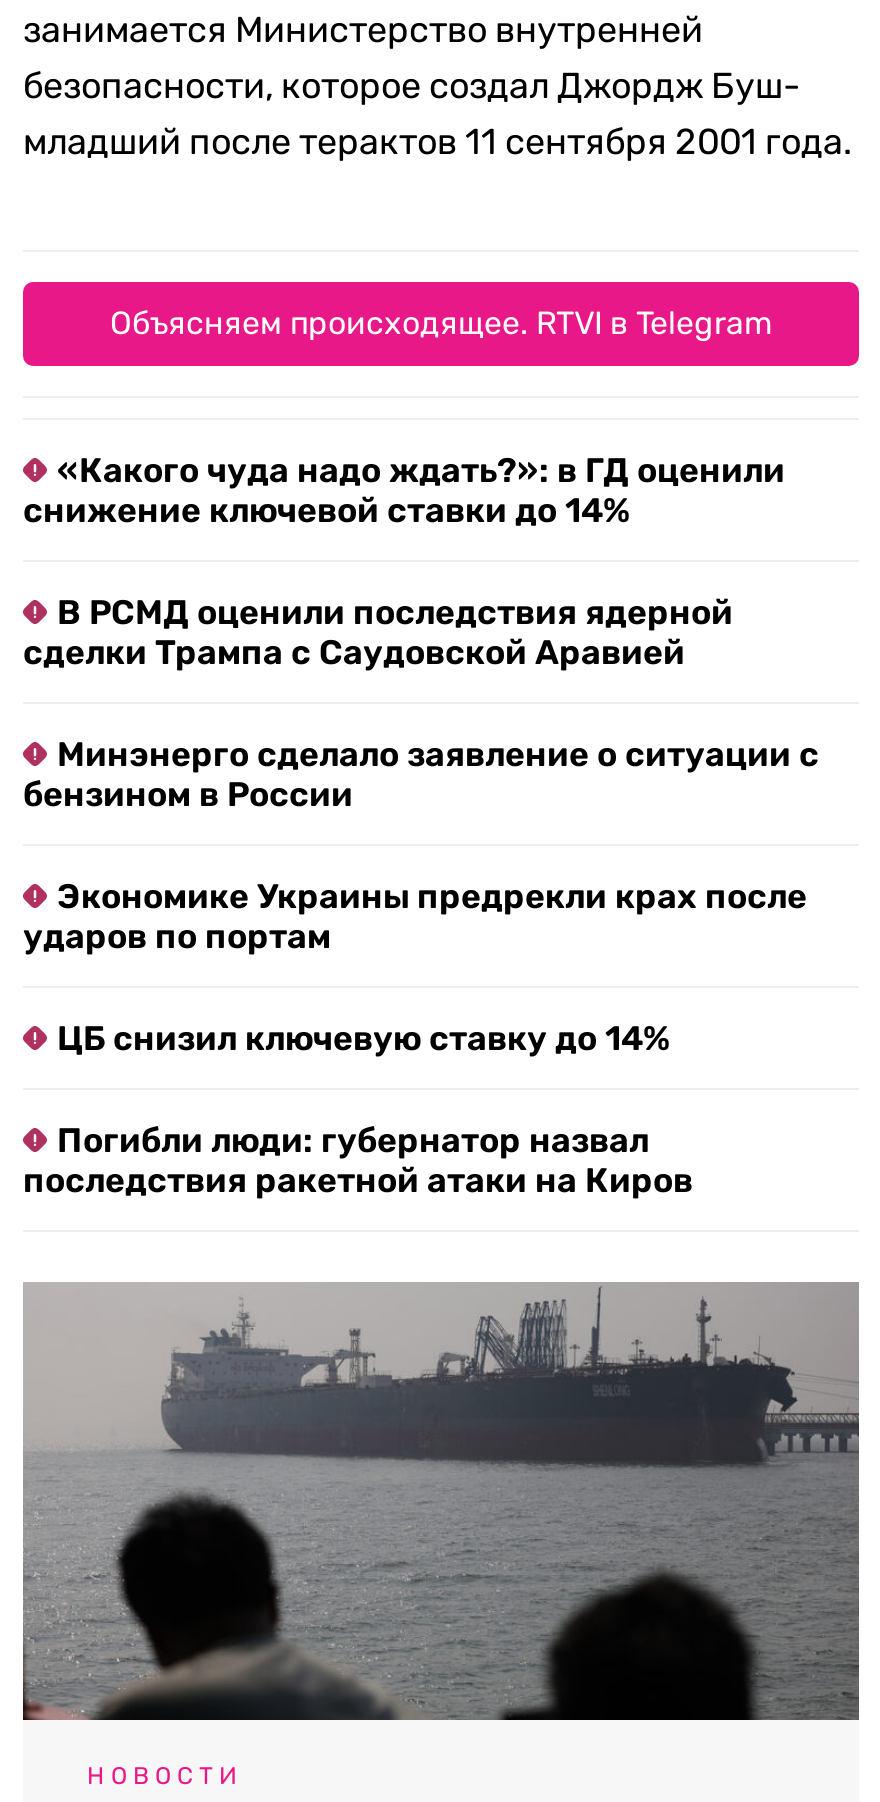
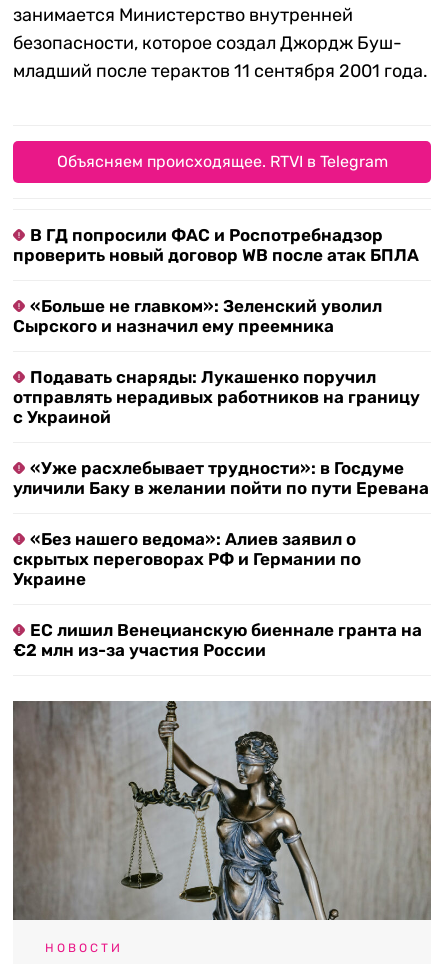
[23,450,785,530] «Какого чуда надо ждать?»: в ГД оценили | снижение ключевой ставки до 14% -> [13,225,419,265] В ГД попросили ФАС и Роспотребнадзор | проверить новый договор WB после атак БПЛА
[23,592,733,672] В РСМД оценили последствия ядерной | сделки Трампа с Саудовской Аравией -> [13,296,382,336] «Больше не главком»: Зеленский уволил | Сырского и назначил ему преемника
[23,734,819,814] Минэнерго сделало заявление о ситуации с | бензином в России -> [13,367,420,427] Подавать снаряды: Лукашенко поручил | отправлять нерадивых работников на границу | с Украиной
[23,876,807,956] Экономике Украины предрекли крах после | ударов по портам -> [13,458,429,498] «Уже расхлебывает трудности»: в Госдуме | уличили Баку в желании пойти по пути Еревана
[57,1018,671,1058] ЦБ снизил ключевую ставку до 14% -> [13,529,361,589] «Без нашего ведома»: Алиев заявил о | скрытых переговорах РФ и Германии по | Украине
[23,1120,693,1200] Погибли люди: губернатор назвал | последствия ракетной атаки на Киров -> [13,620,422,660] ЕС лишил Венецианскую биеннале гранта на | €2 млн из-за участия России
[23,1296,857,1722] [image] -> [13,701,431,921] [image]

